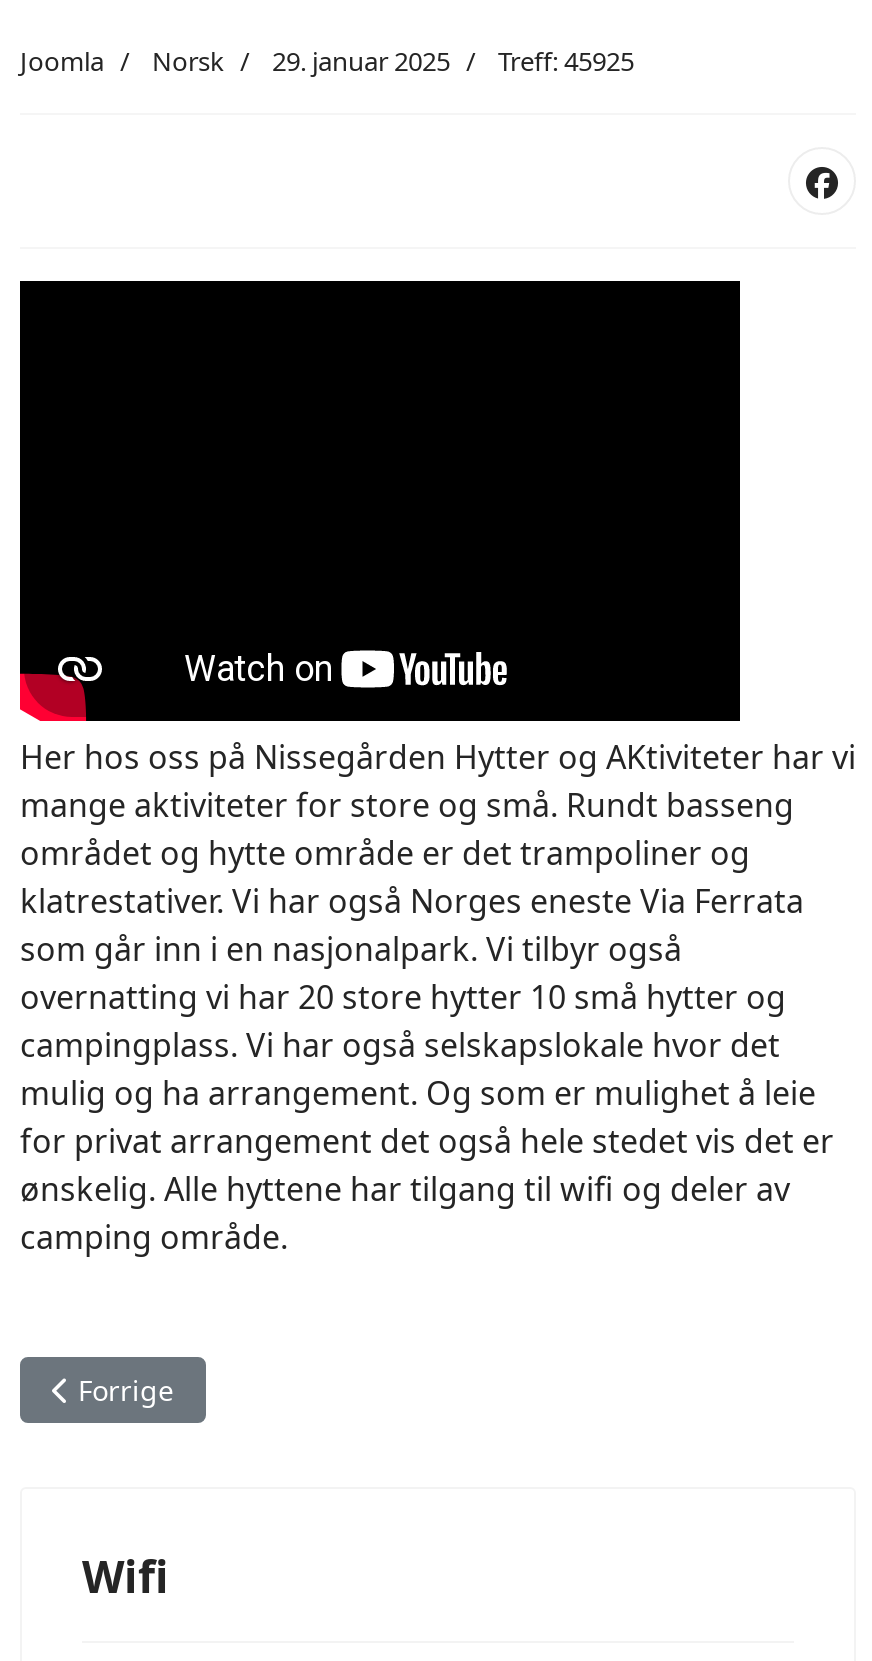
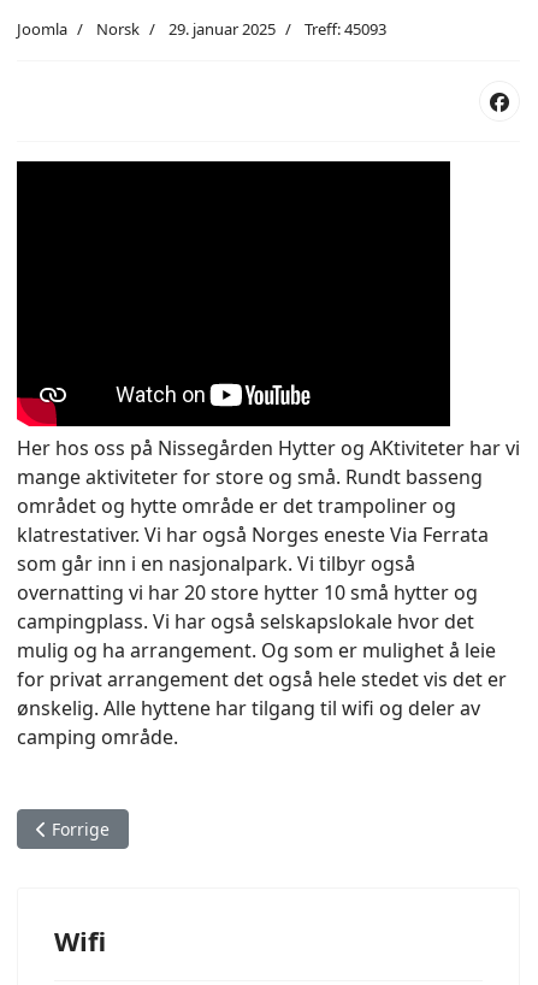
[20,43,634,79] Joomla Norsk 29. januar 2025 Treff: 45925 -> [17,18,386,40] Joomla Norsk 29. januar 2025 Treff: 45093

